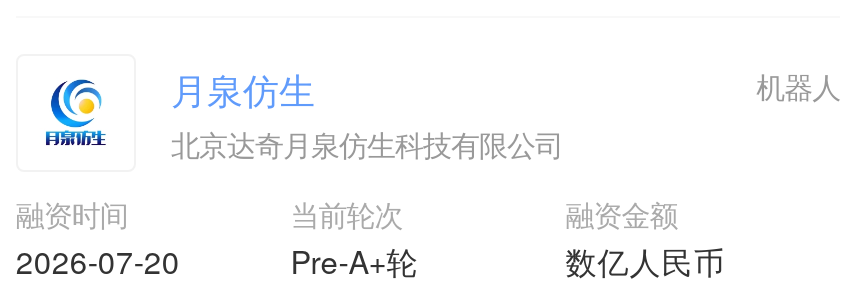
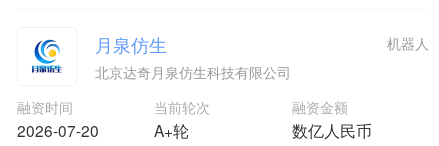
[291,239,419,283] Pre-A+轮 -> [154,119,189,141] A+轮

